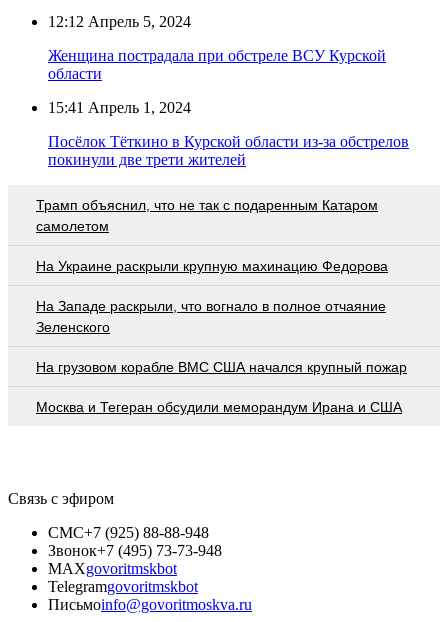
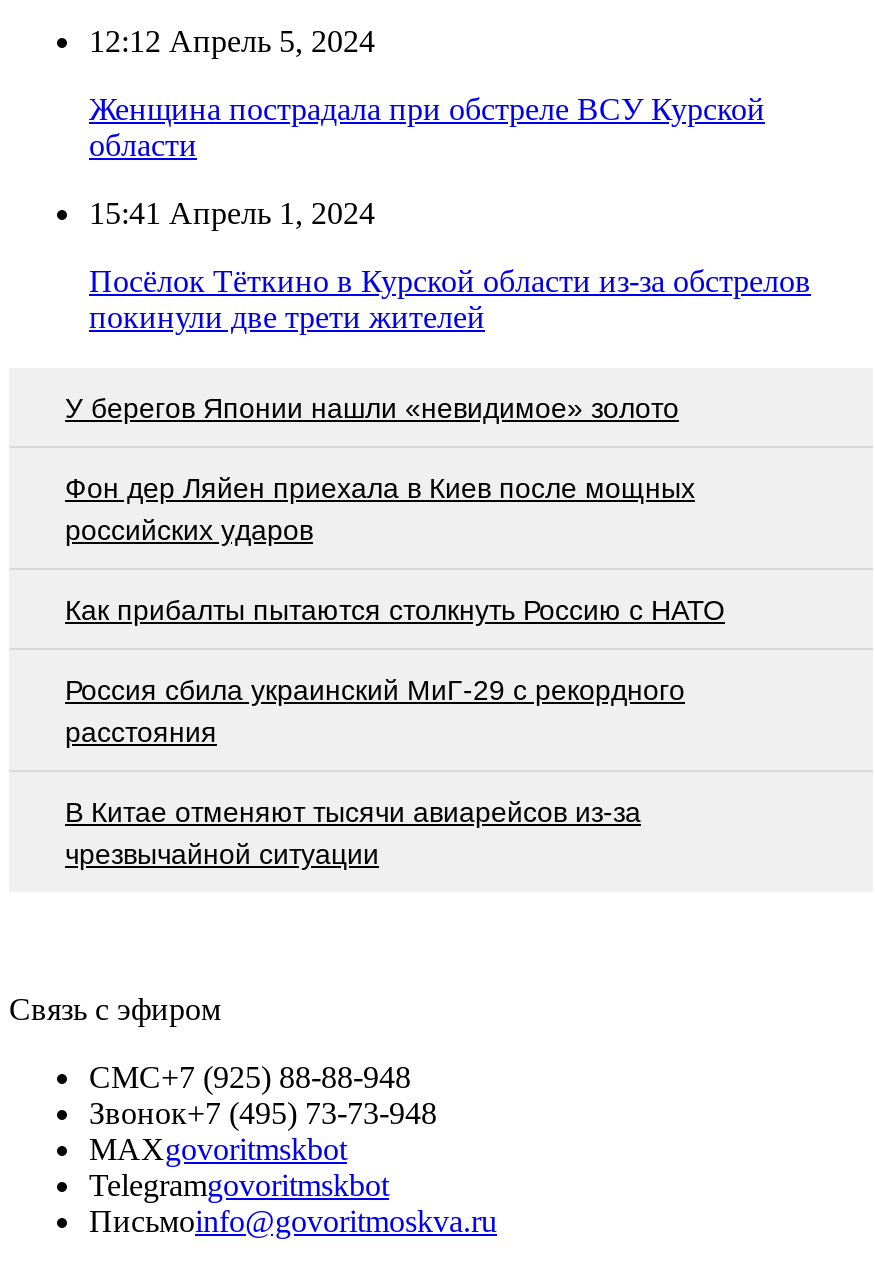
[36,197,378,234] Трамп объяснил, что не так с подаренным Катаром | самолетом -> [65,391,679,423] У берегов Японии нашли «невидимое» золото
[36,258,388,274] На Украине раскрыли крупную махинацию Федорова -> [65,471,695,545] Фон дер Ляйен приехала в Киев после мощных | российских ударов
[36,298,386,335] На Западе раскрыли, что вогнало в полное отчаяние | Зеленского -> [65,593,725,625] Как прибалты пытаются столкнуть Россию с НАТО
[36,359,407,375] На грузовом корабле ВМС США начался крупный пожар -> [65,673,685,747] Россия сбила украинский МиГ-29 с рекордного | расстояния
[36,399,402,415] Москва и Тегеран обсудили меморандум Ирана и США -> [65,795,641,869] В Китае отменяют тысячи авиарейсов из-за | чрезвычайной ситуации

